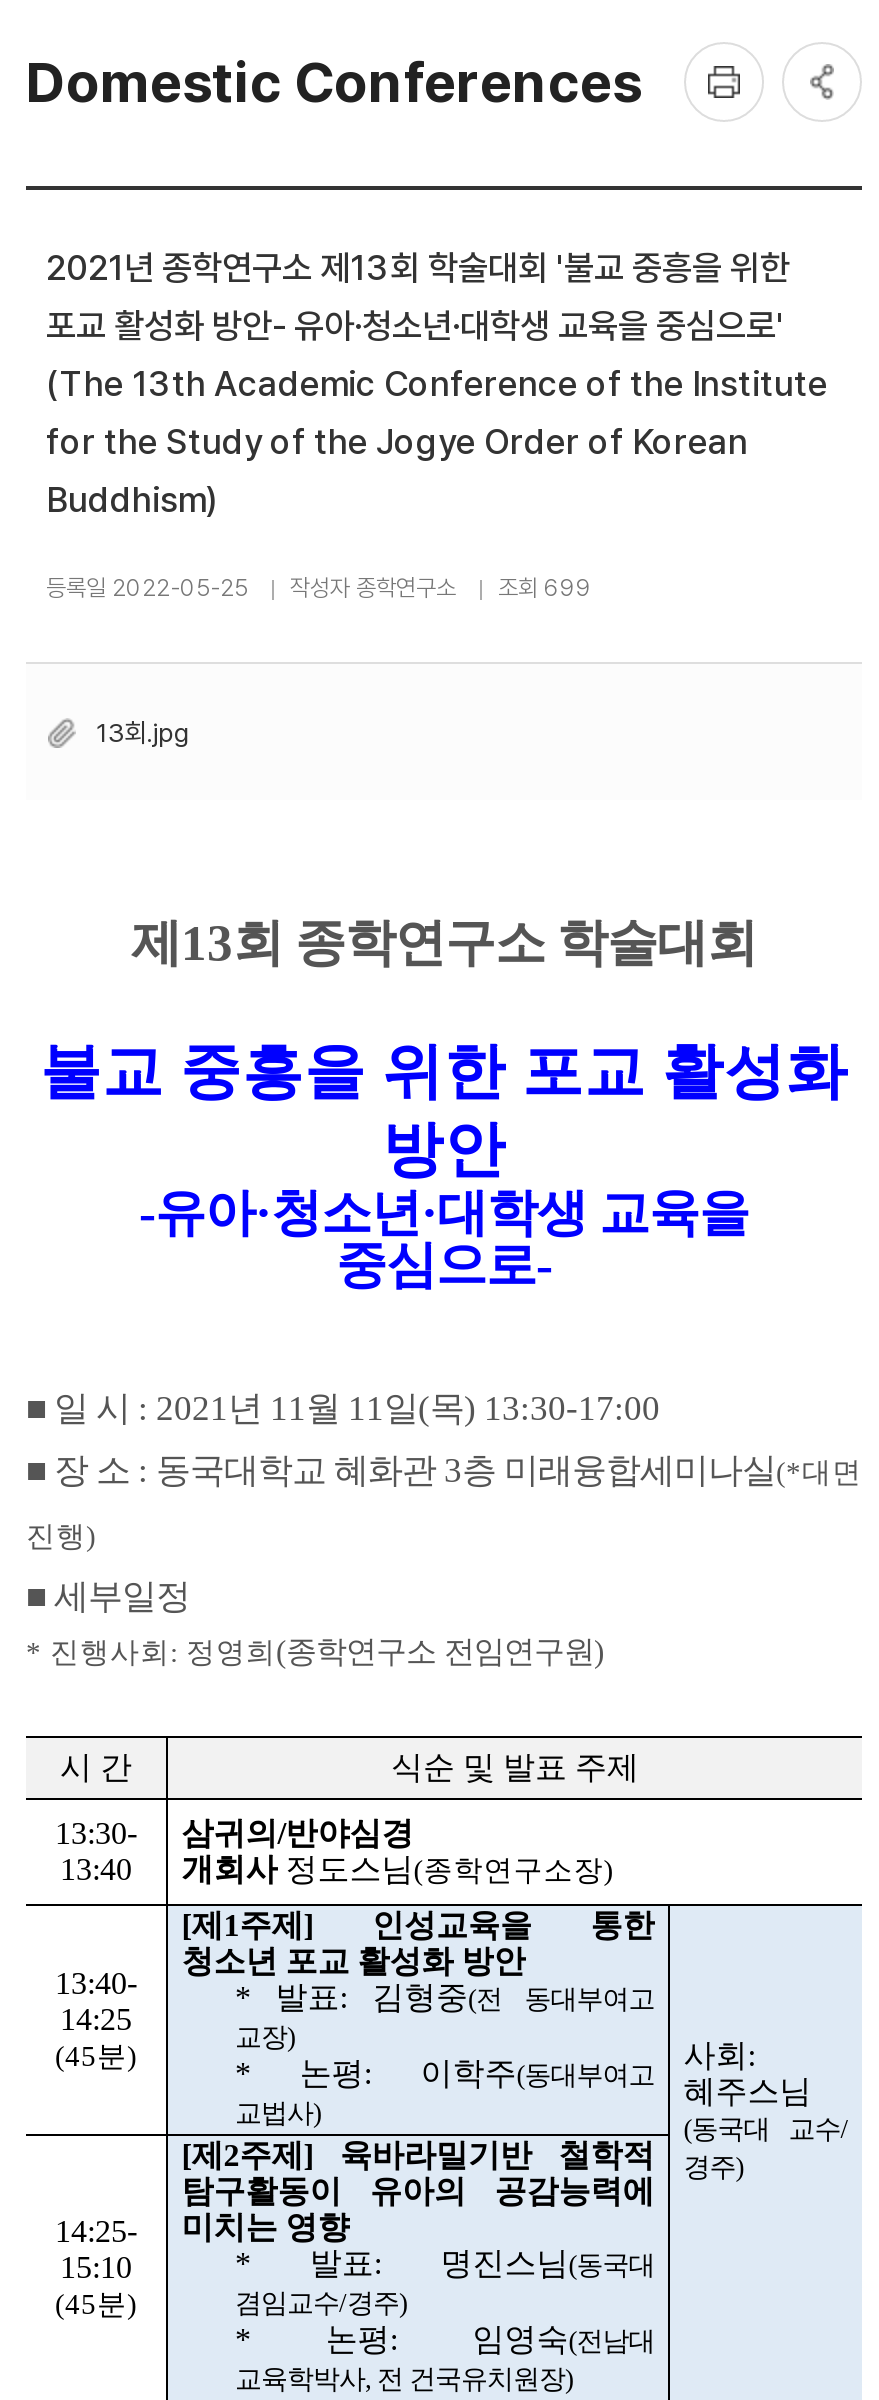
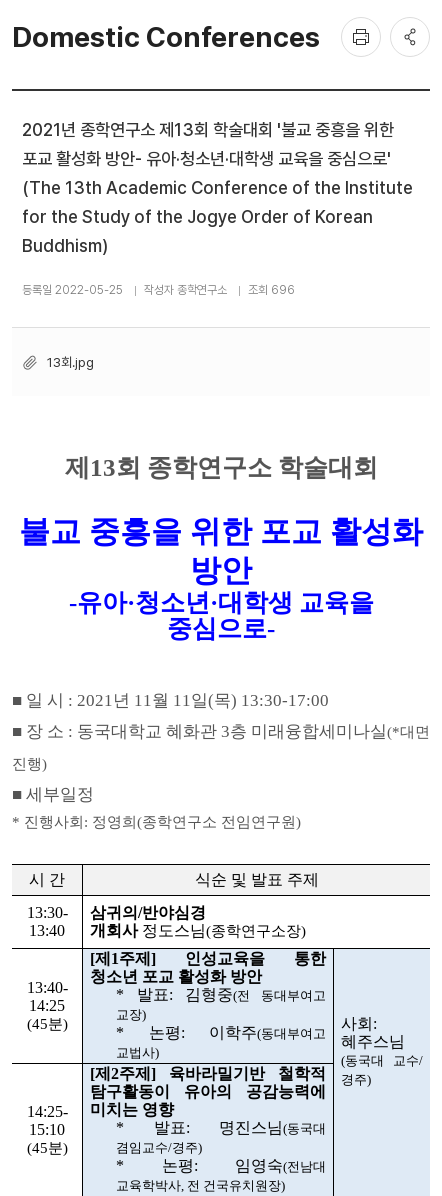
[46,574,592,602] 등록일 2022-05-25 작성자 종학연구소 조회 699 -> [22,283,295,297] 등록일 2022-05-25 작성자 종학연구소 조회 696

